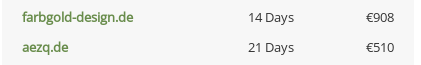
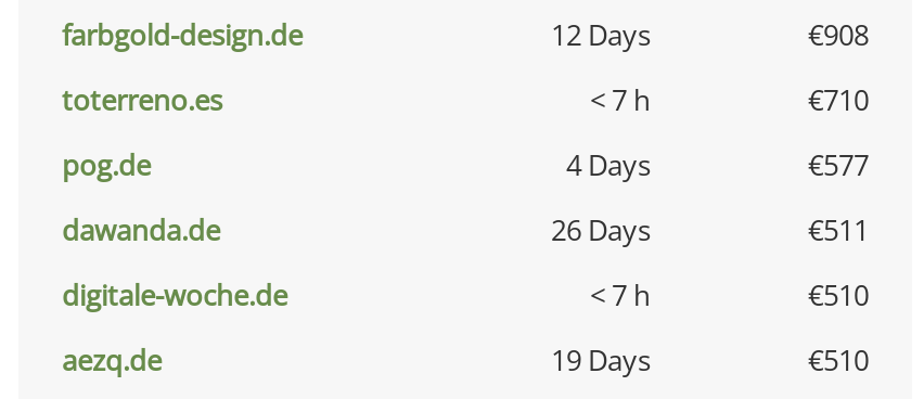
[247,8,293,26] 14 Days -> [551,15,651,54] 12 Days
none -> [62,80,869,314] toterreno.es | < 7 h | €710 | pog.de | 4 Days | €577 | dawanda.de | 26 Days | €511 | digitale-woche.de | < 7 h | €510
[247,38,293,56] 21 Days -> [551,340,651,379] 19 Days

